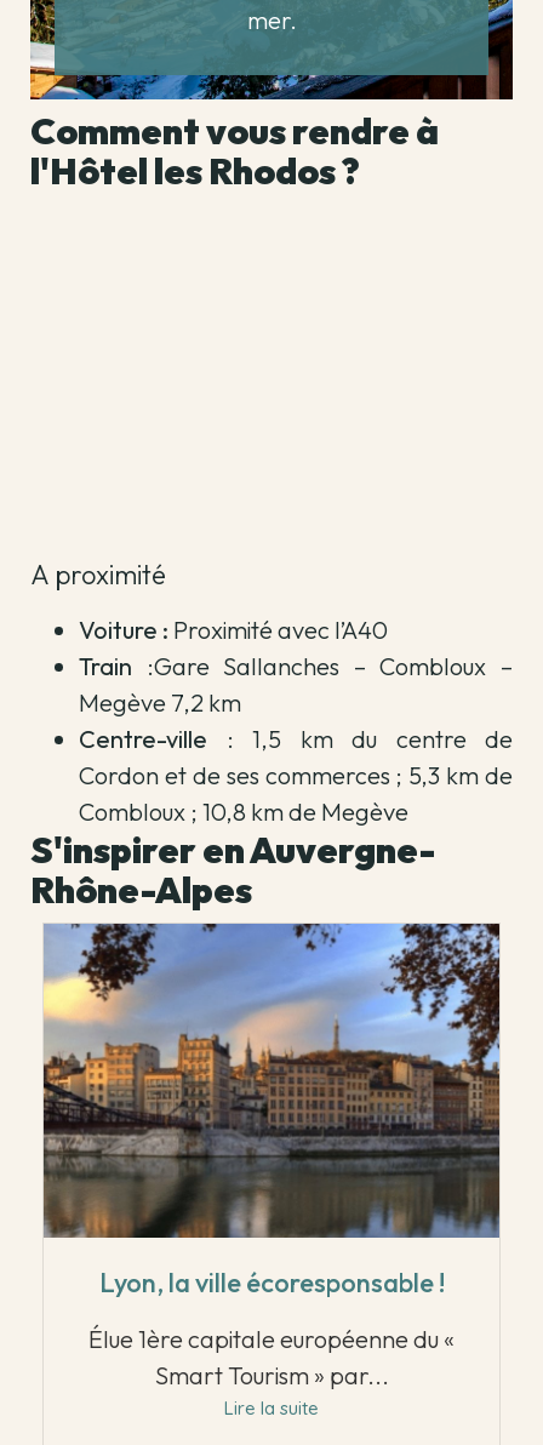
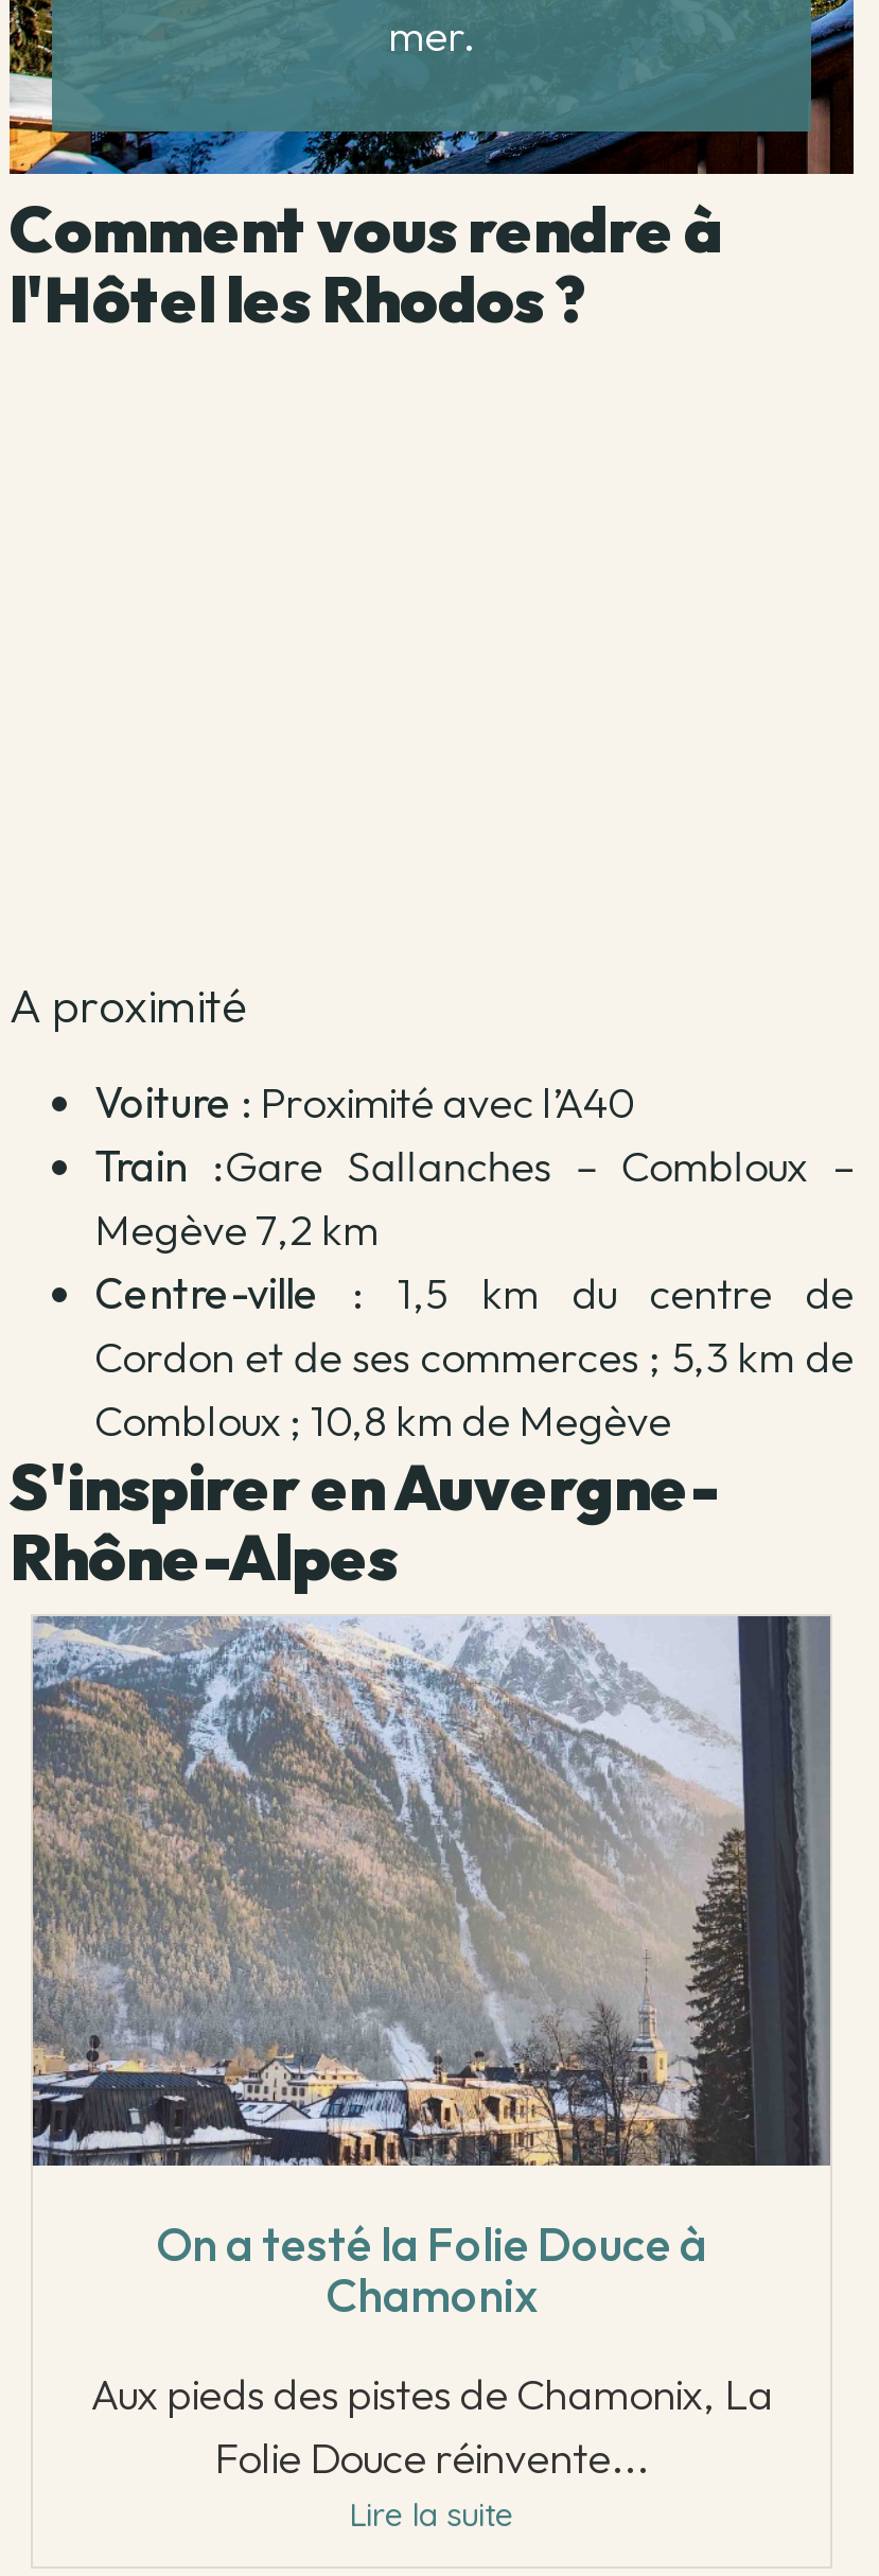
[44,923,501,1300] [image] | Lyon, la ville écoresponsable ! -> [33,1614,832,2326] [image] | On a testé la Folie Douce à | Chamonix
[88,1324,455,1391] Élue 1ère capitale européenne du « | Smart Tourism » par... -> [90,2368,773,2485] Aux pieds des pistes de Chamonix, La | Folie Douce réinvente...

